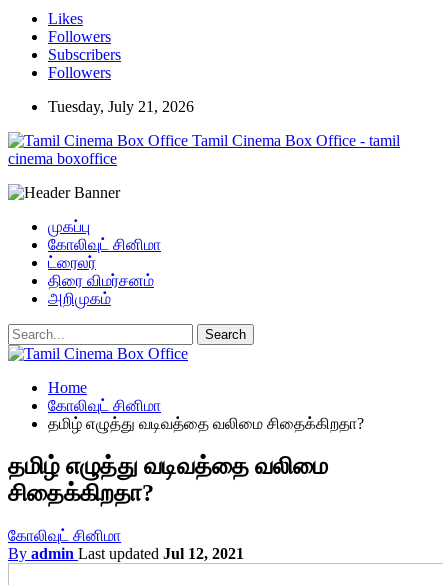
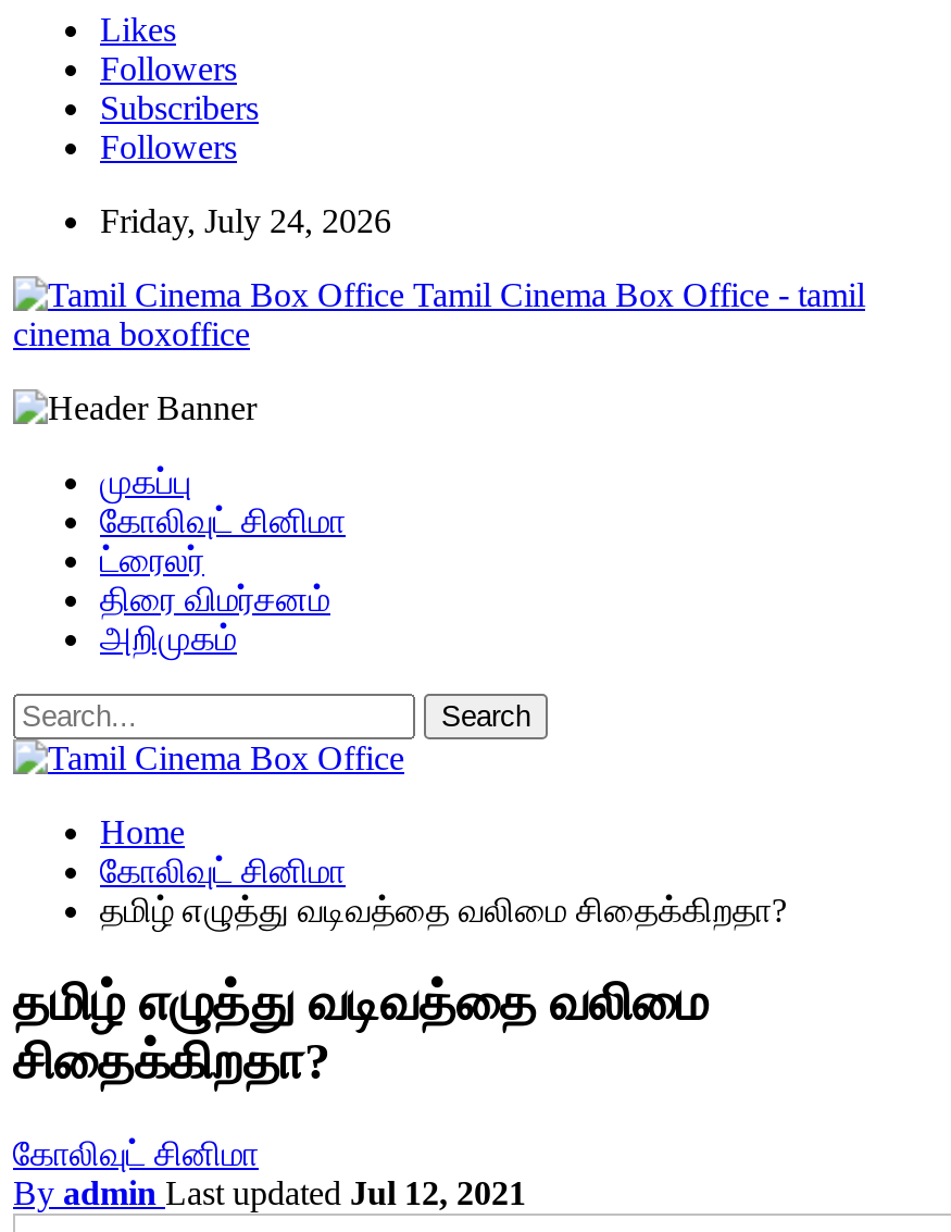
[48,98,194,115] Tuesday, July 21, 2026 -> [100,202,391,239] Friday, July 24, 2026

